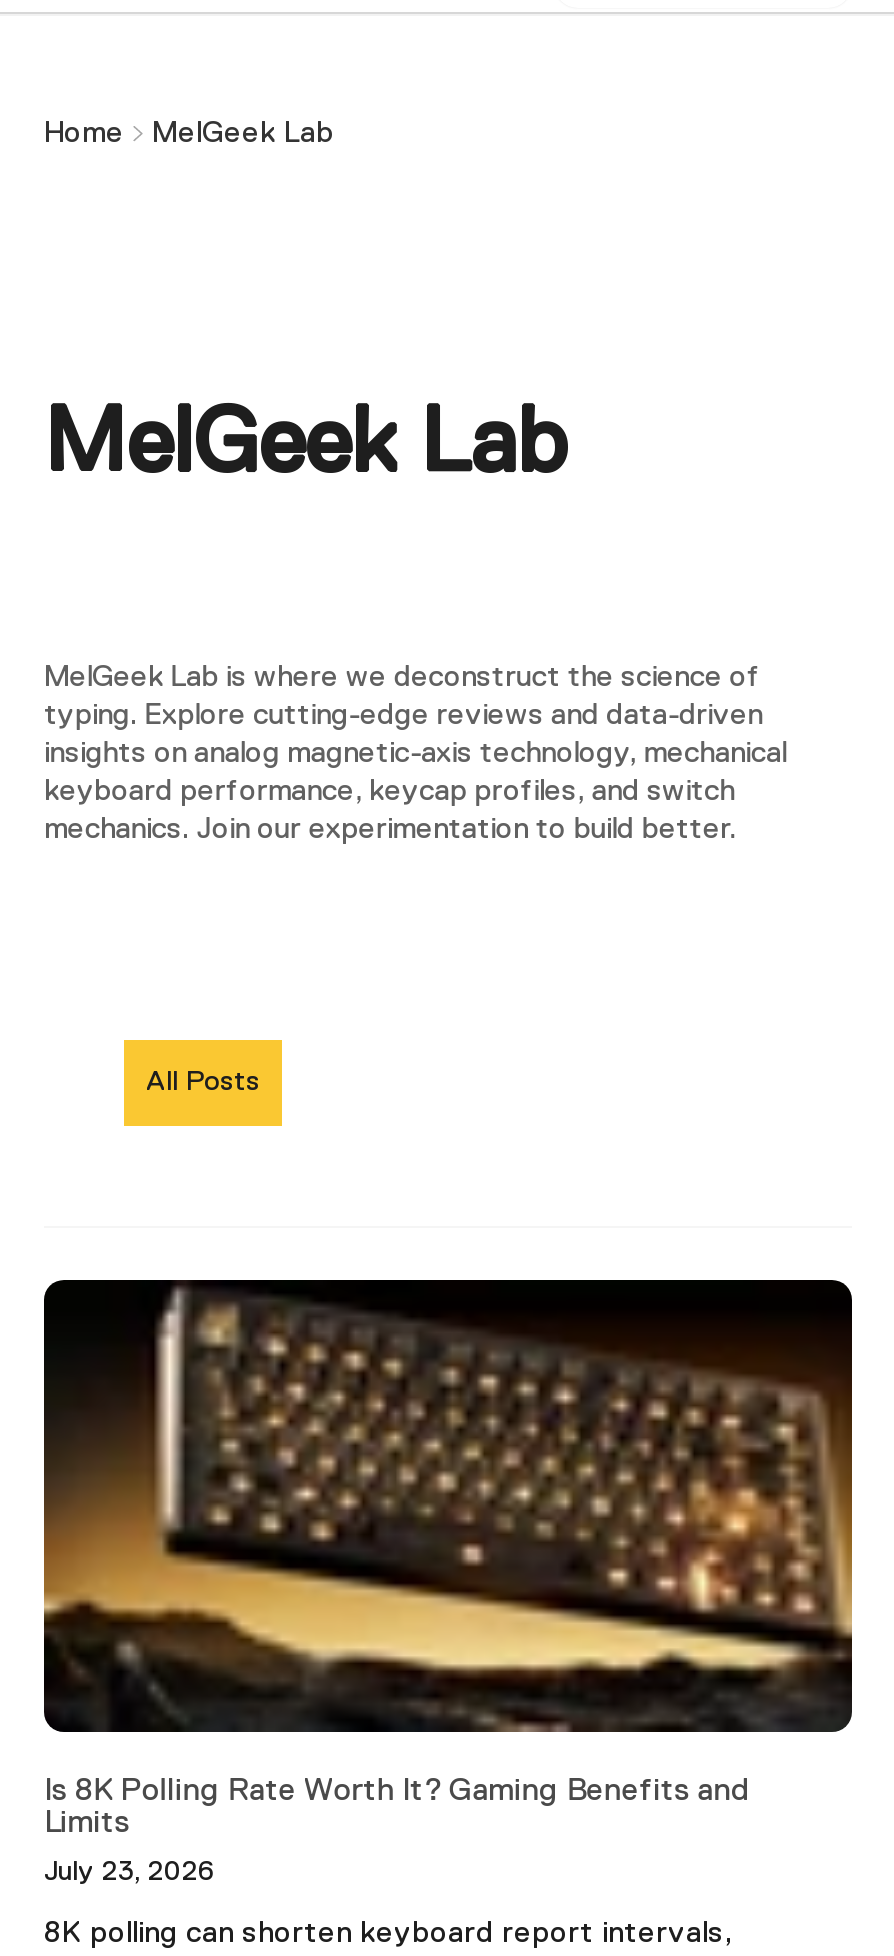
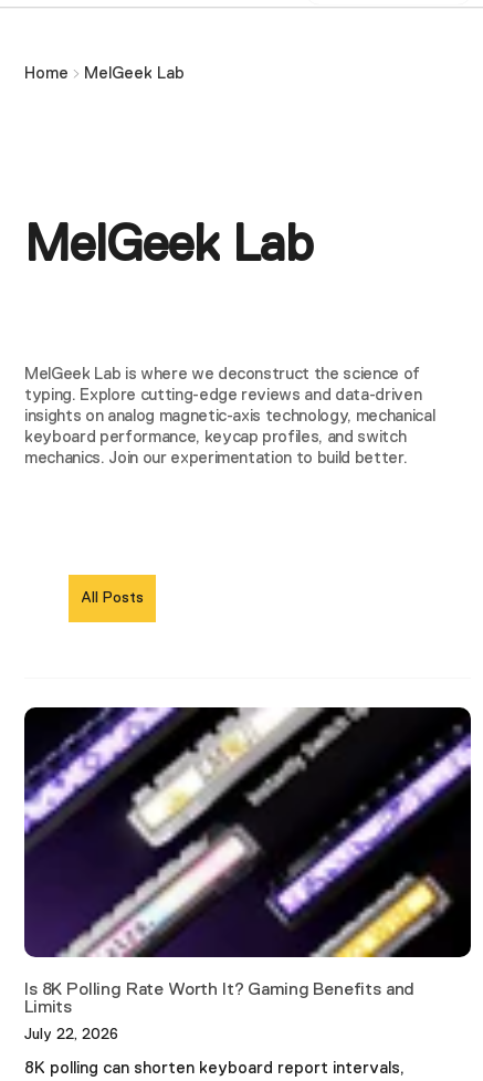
[42,1278,854,1734] [image] -> [23,706,472,958] [image]
[44,1858,214,1886] July 23, 2026 -> [24,1027,118,1043] July 22, 2026

